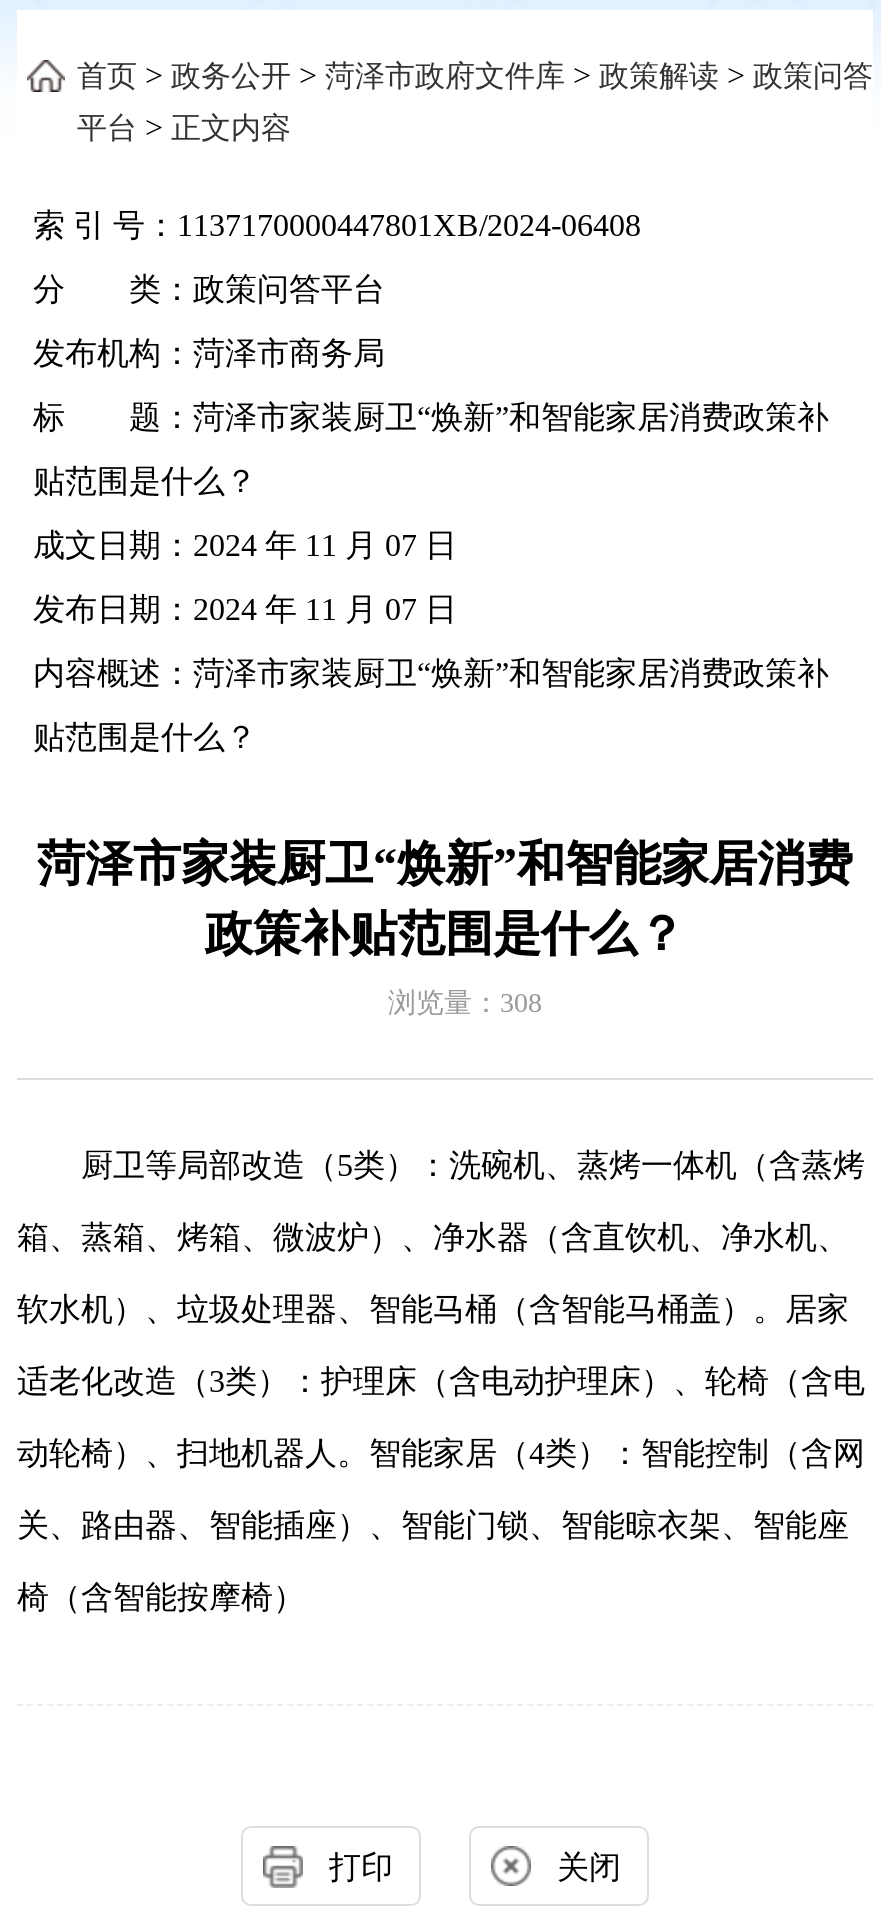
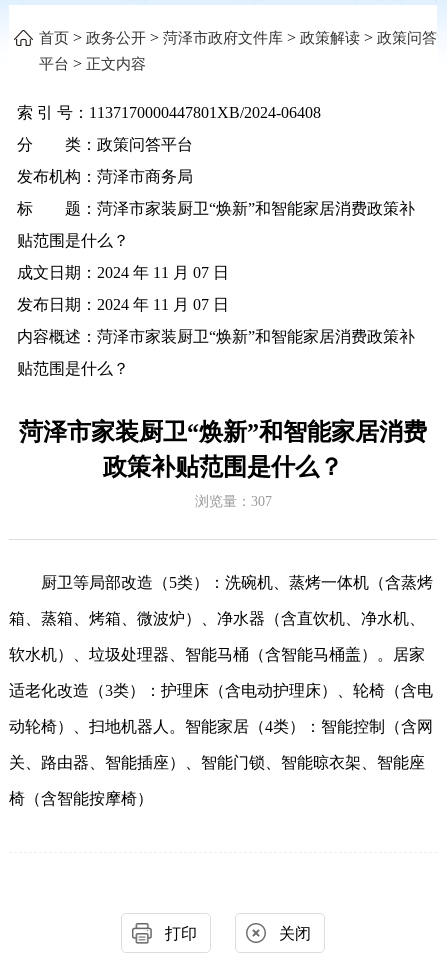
[388,987,542,1017] 浏览量：308 -> [194,494,271,509] 浏览量：307

